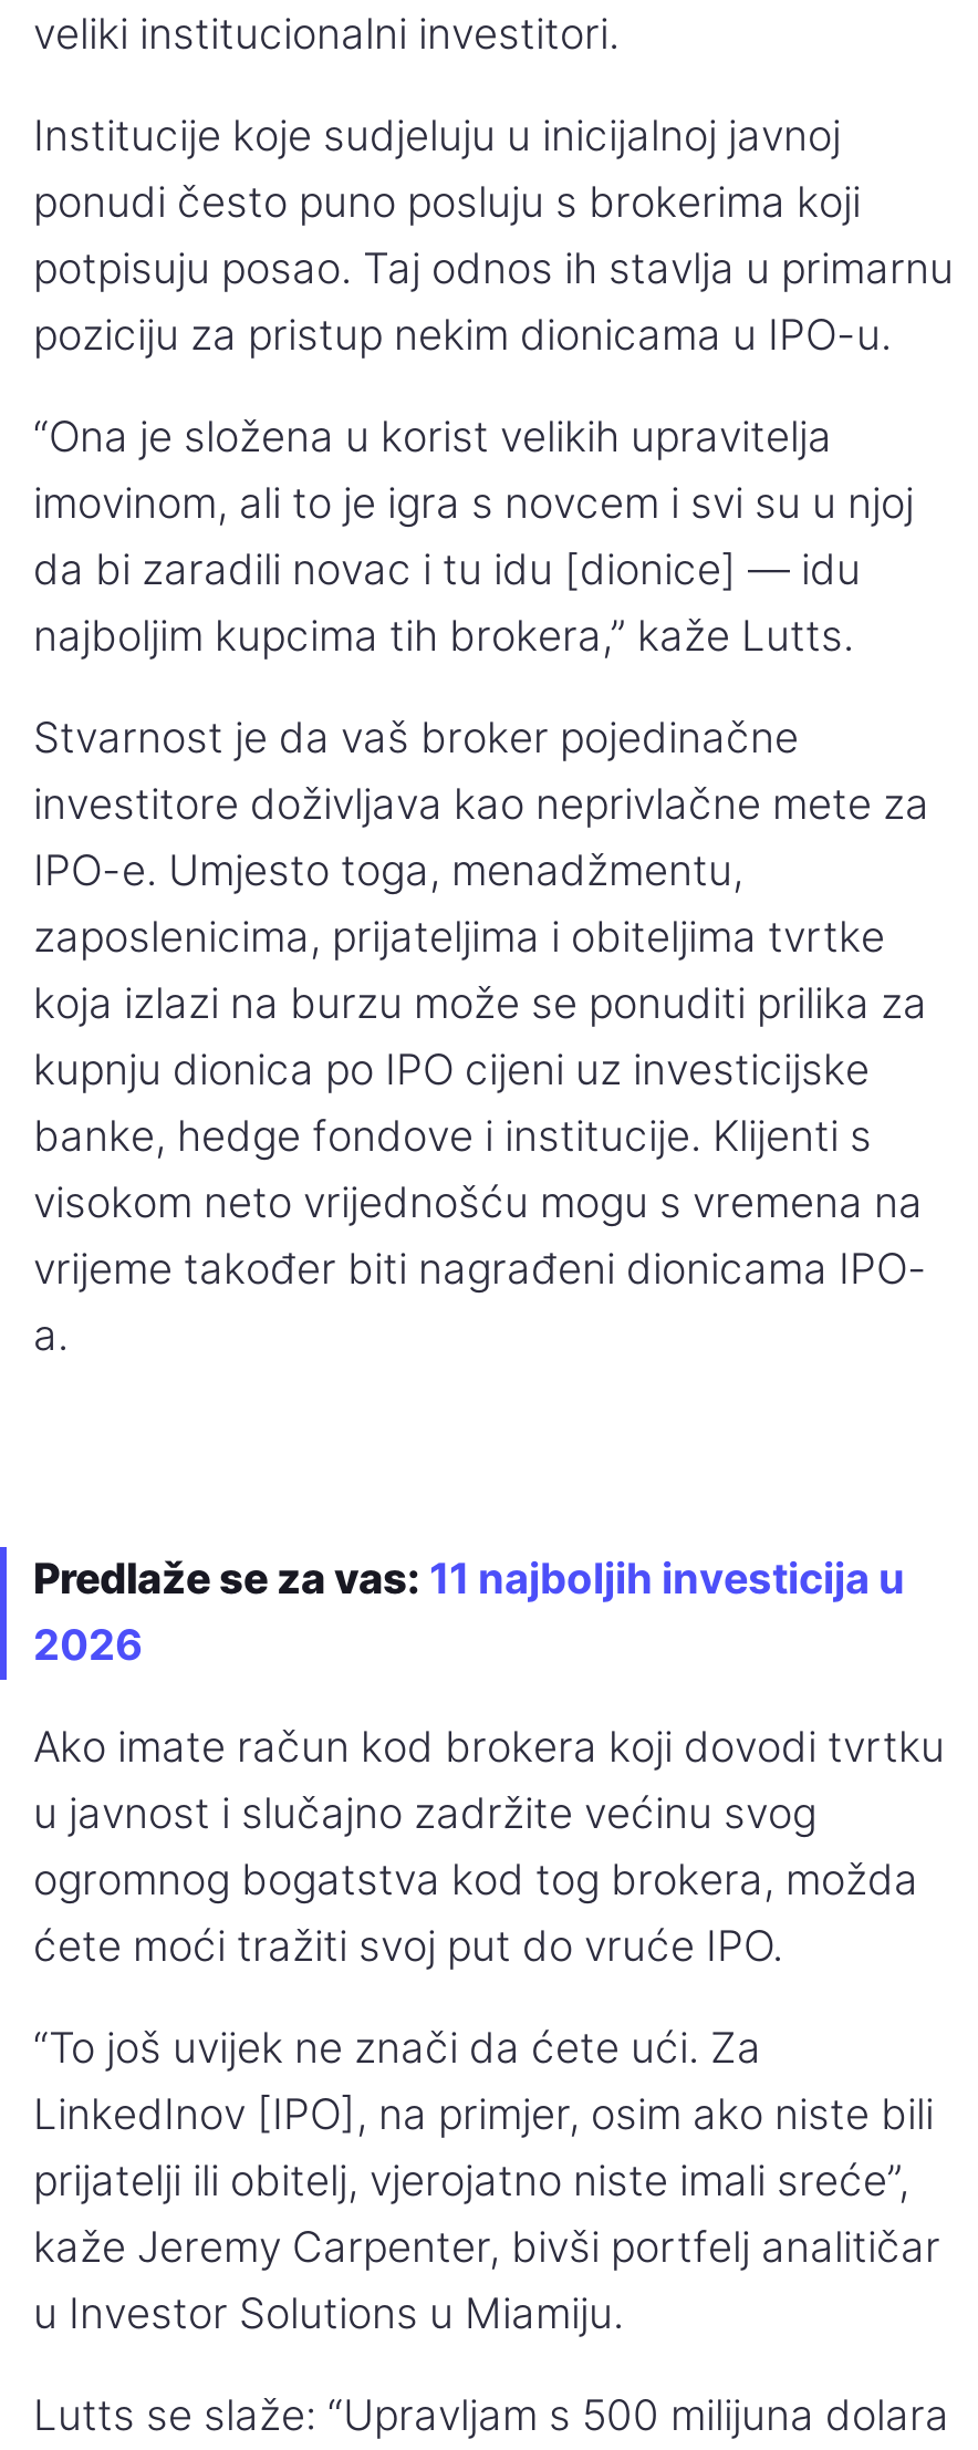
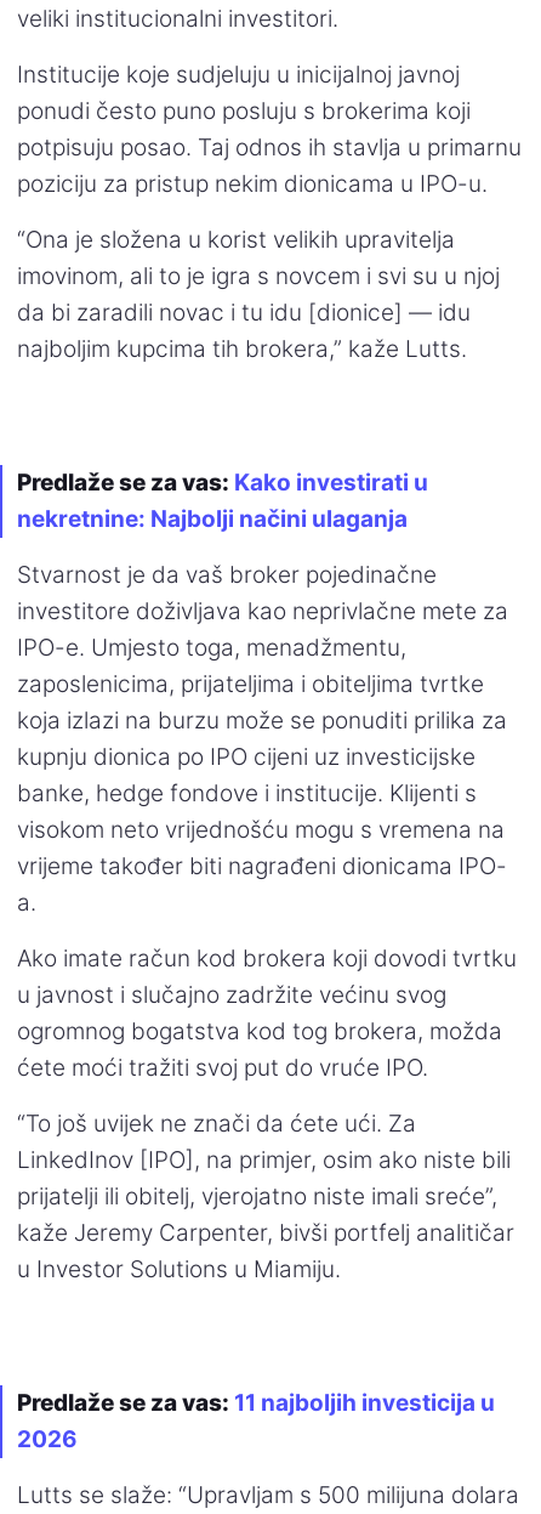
none -> [17,468,428,533] Predlaže se za vas: Kako investirati u | nekretnine: Najbolji načini ulaganja
moved [33,1553,905,1670] -> [17,1389,495,1453]: Predlaže se za vas: 11 najboljih investicija u | 2026

